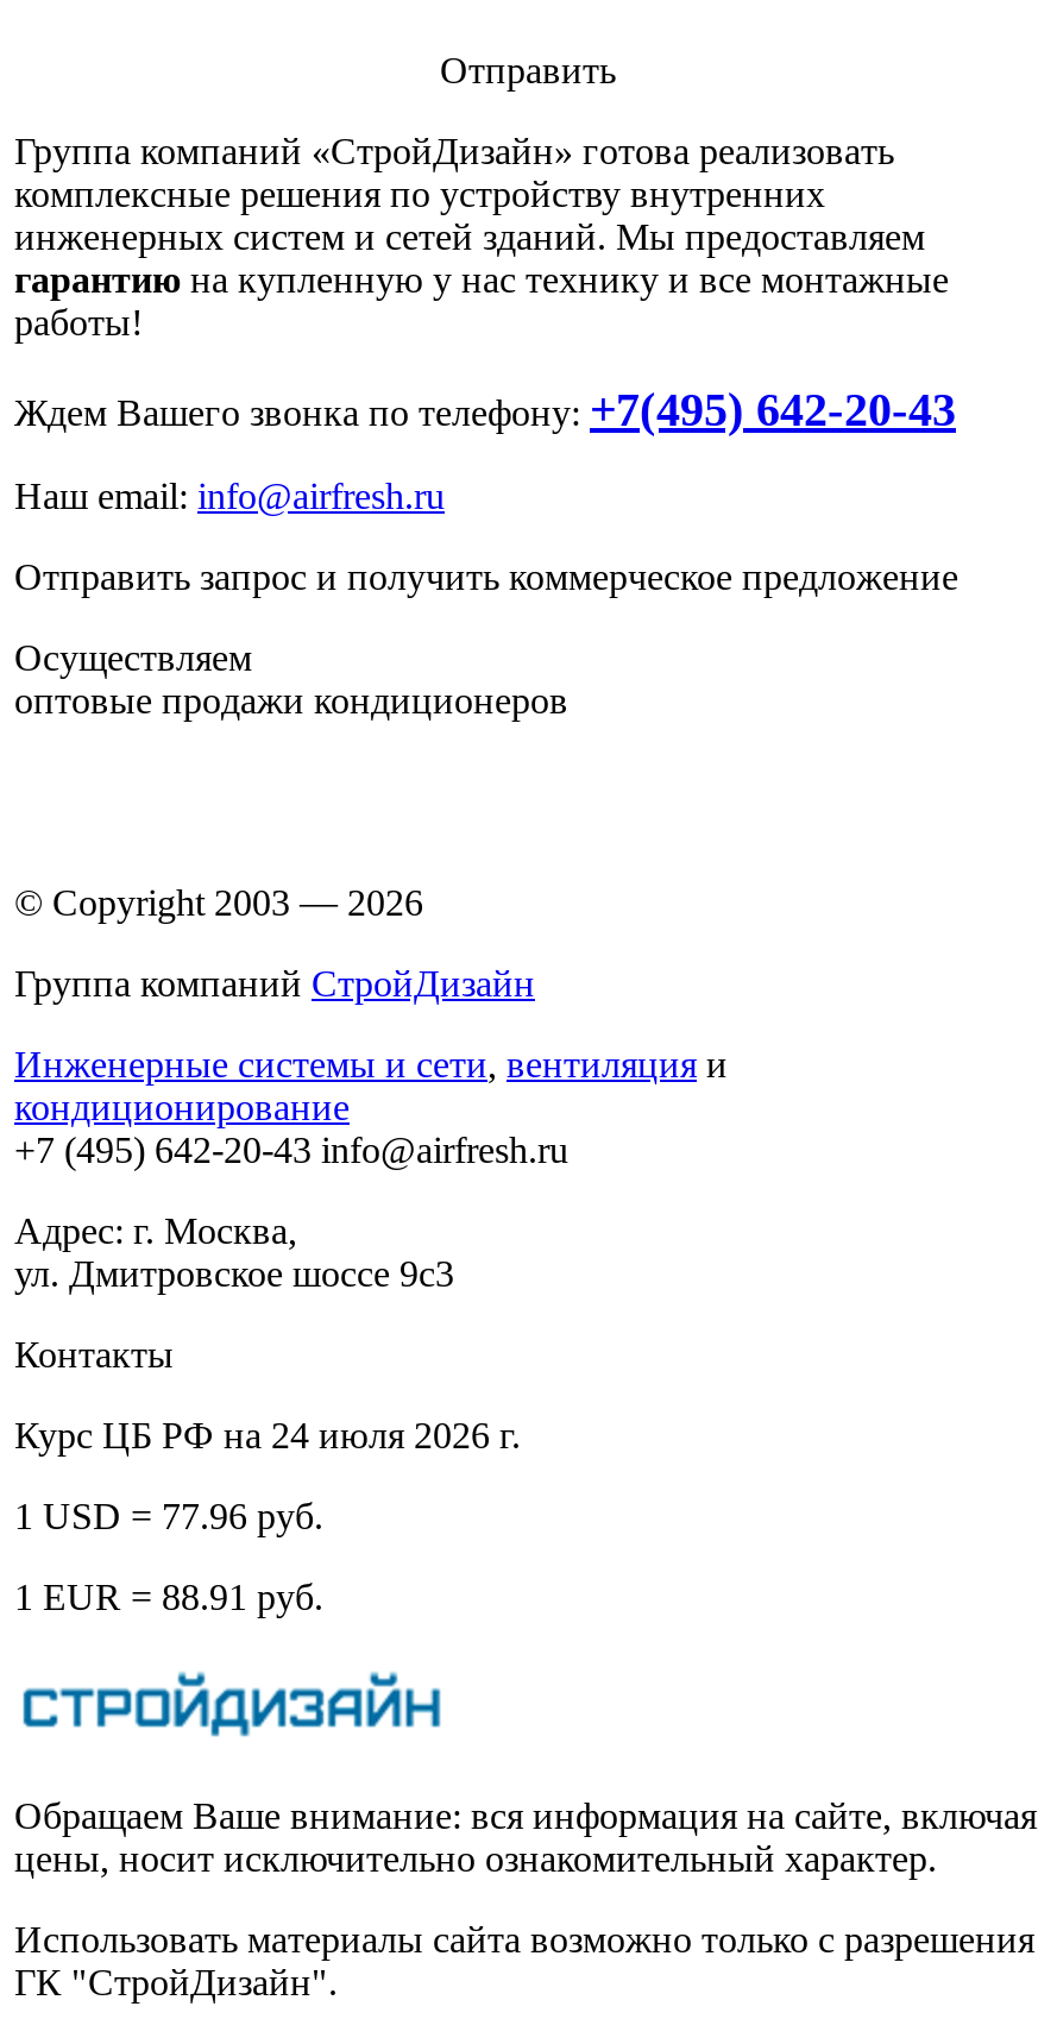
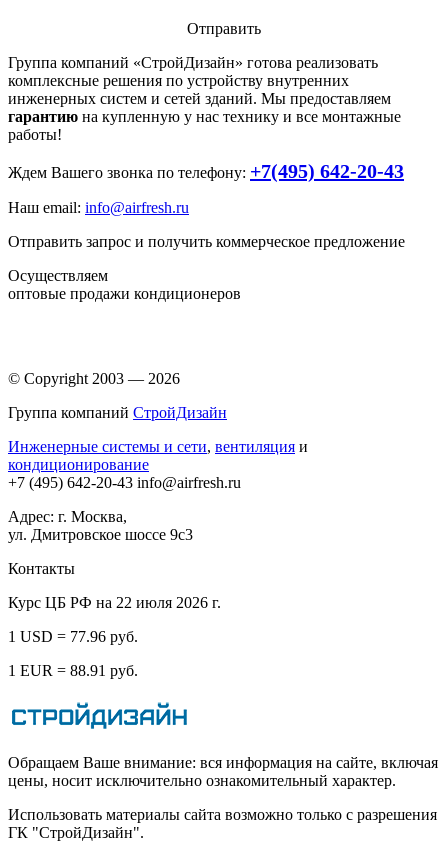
[14,1414,521,1455] Курс ЦБ РФ на 24 июля 2026 г. -> [8,594,221,611] Курс ЦБ РФ на 22 июля 2026 г.

